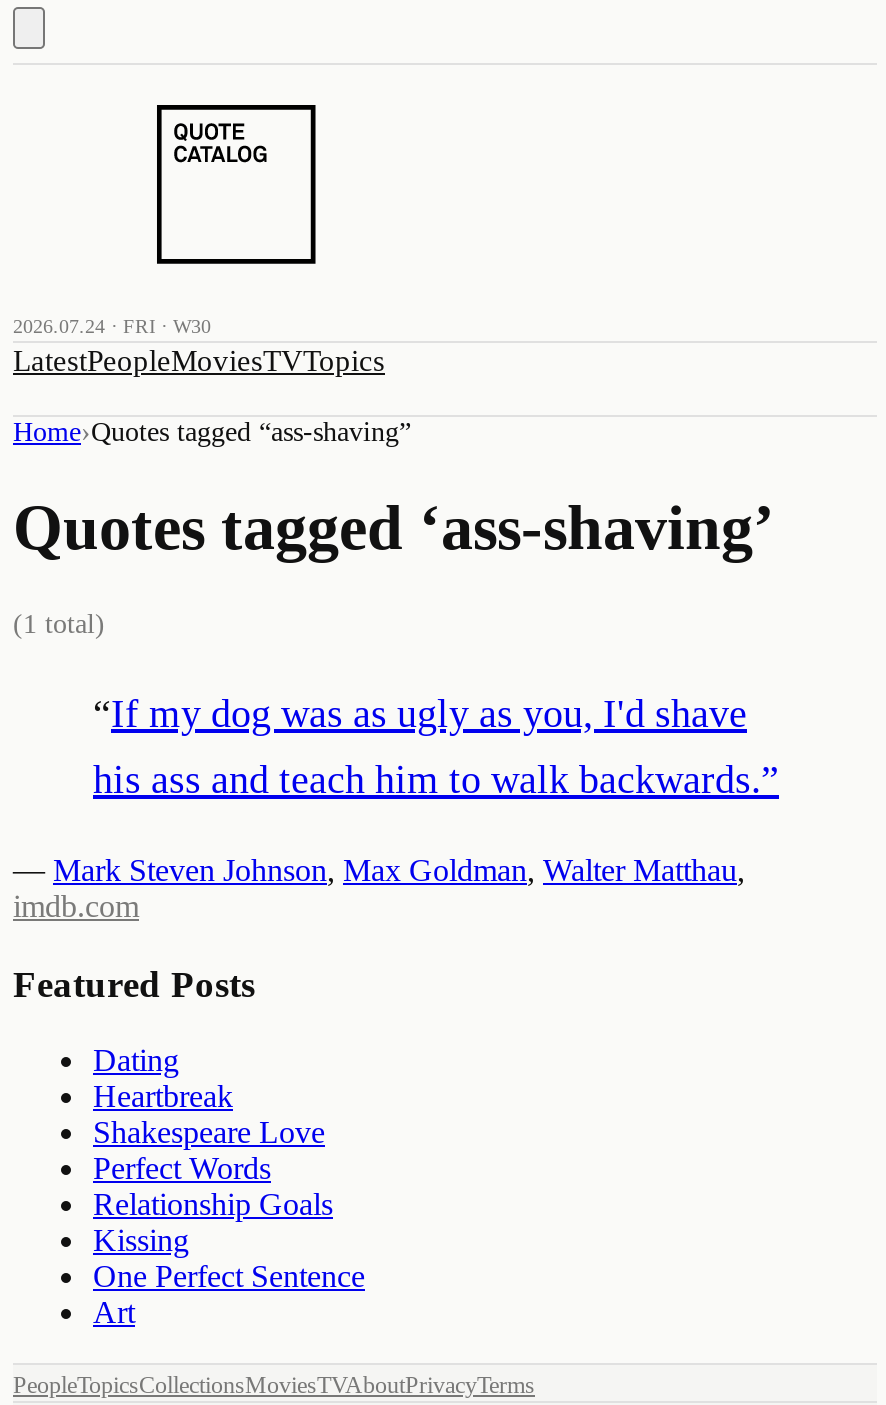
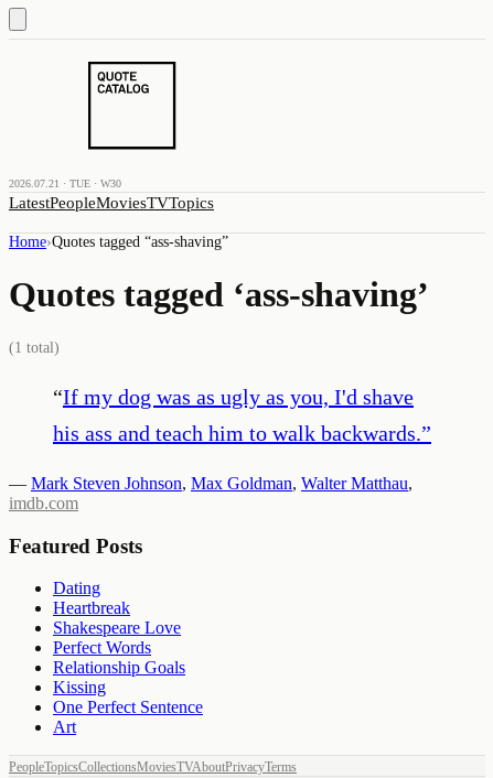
[13,315,211,337] 2026.07.24 · FRI · W30 -> [9,177,121,190] 2026.07.21 · TUE · W30

